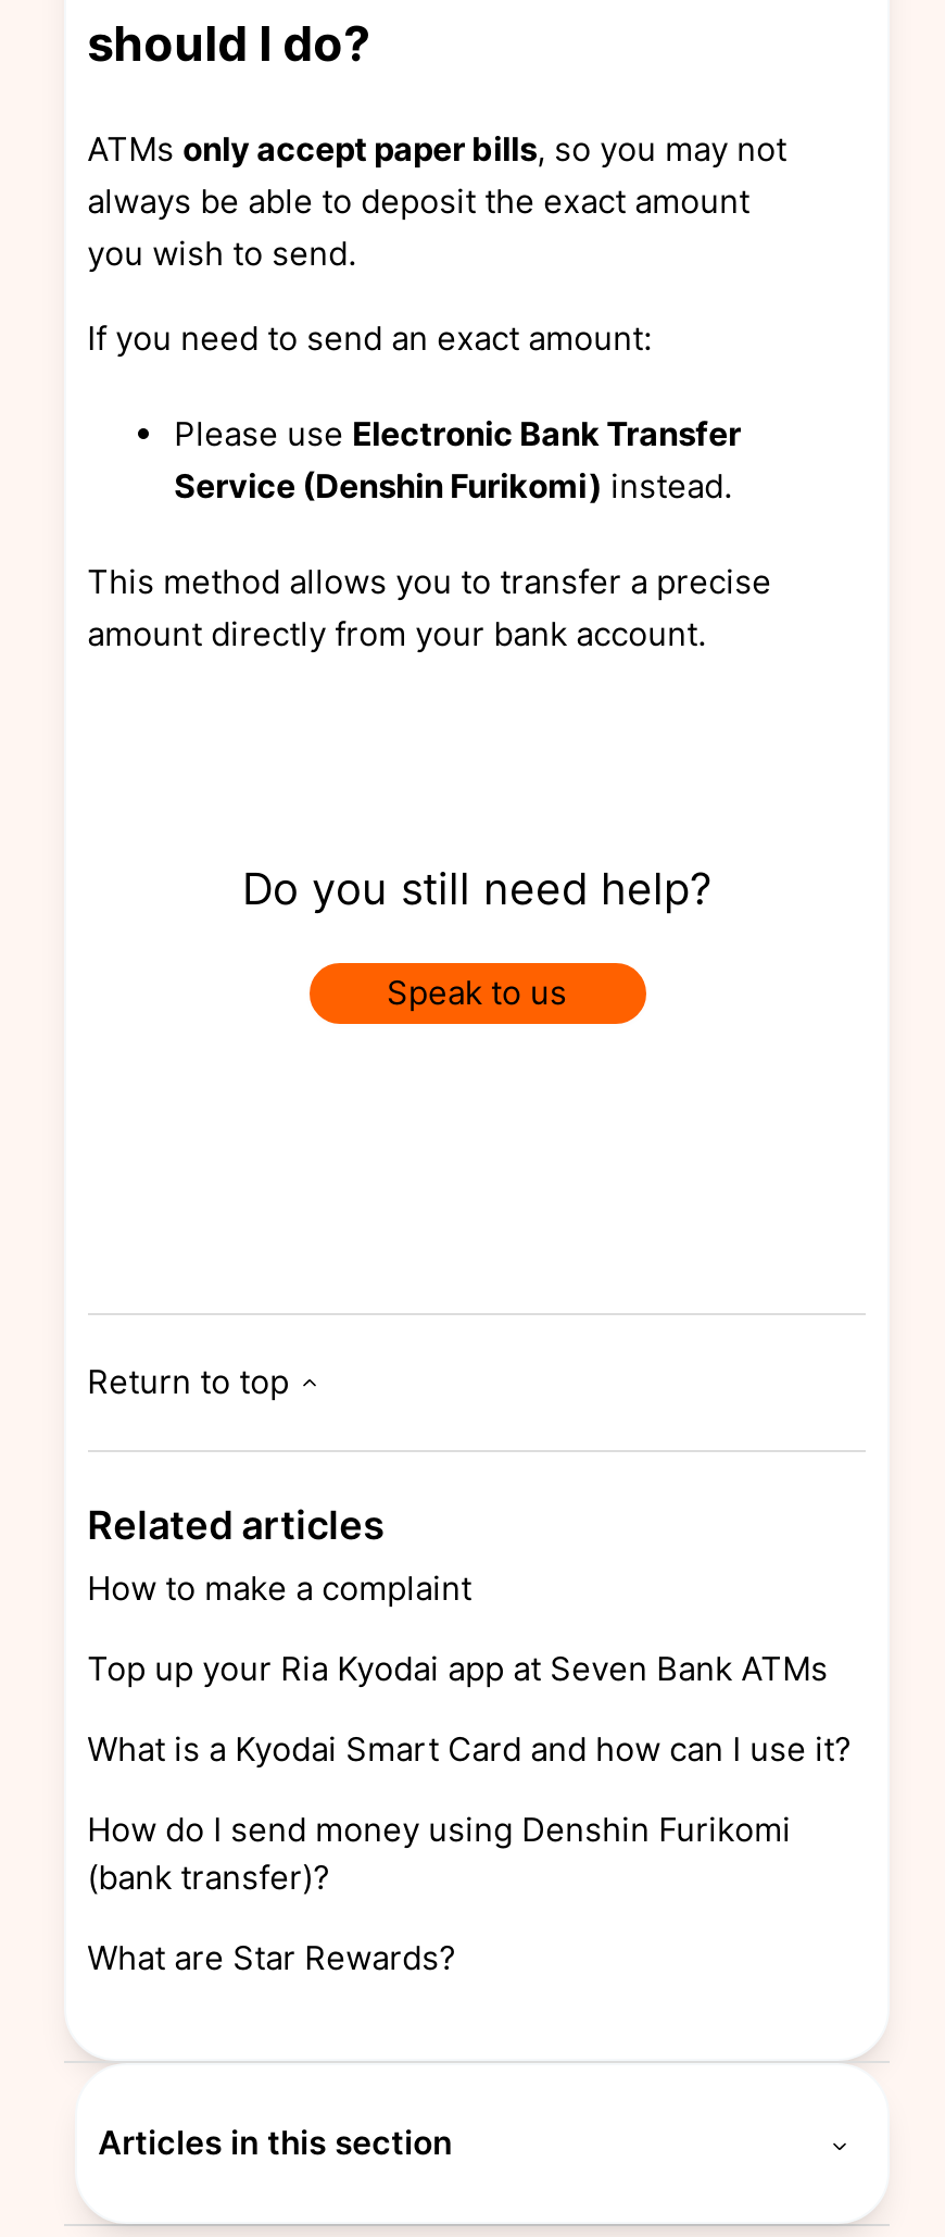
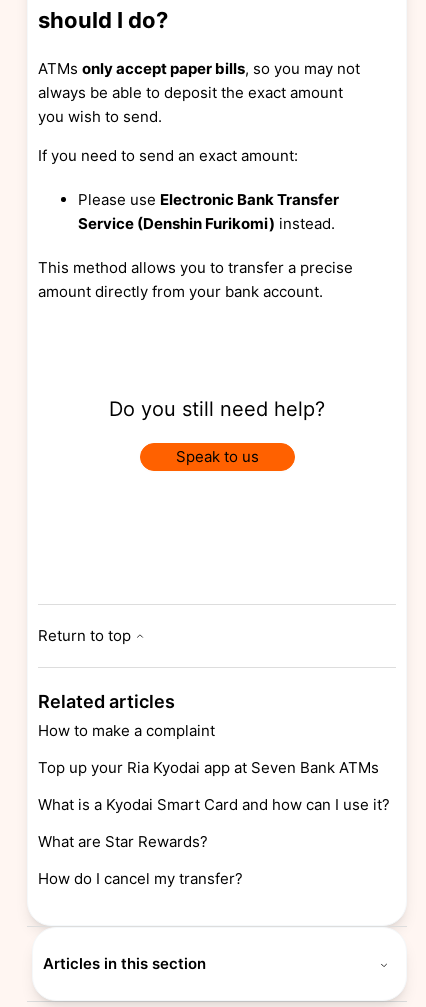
[87,1808,791,1897] How do I send money using Denshin Furikomi | (bank transfer)? -> none
moved [87,1936,456,1977] -> [38,832,208,851]: What are Star Rewards?
none -> [38,869,243,888] How do I cancel my transfer?

